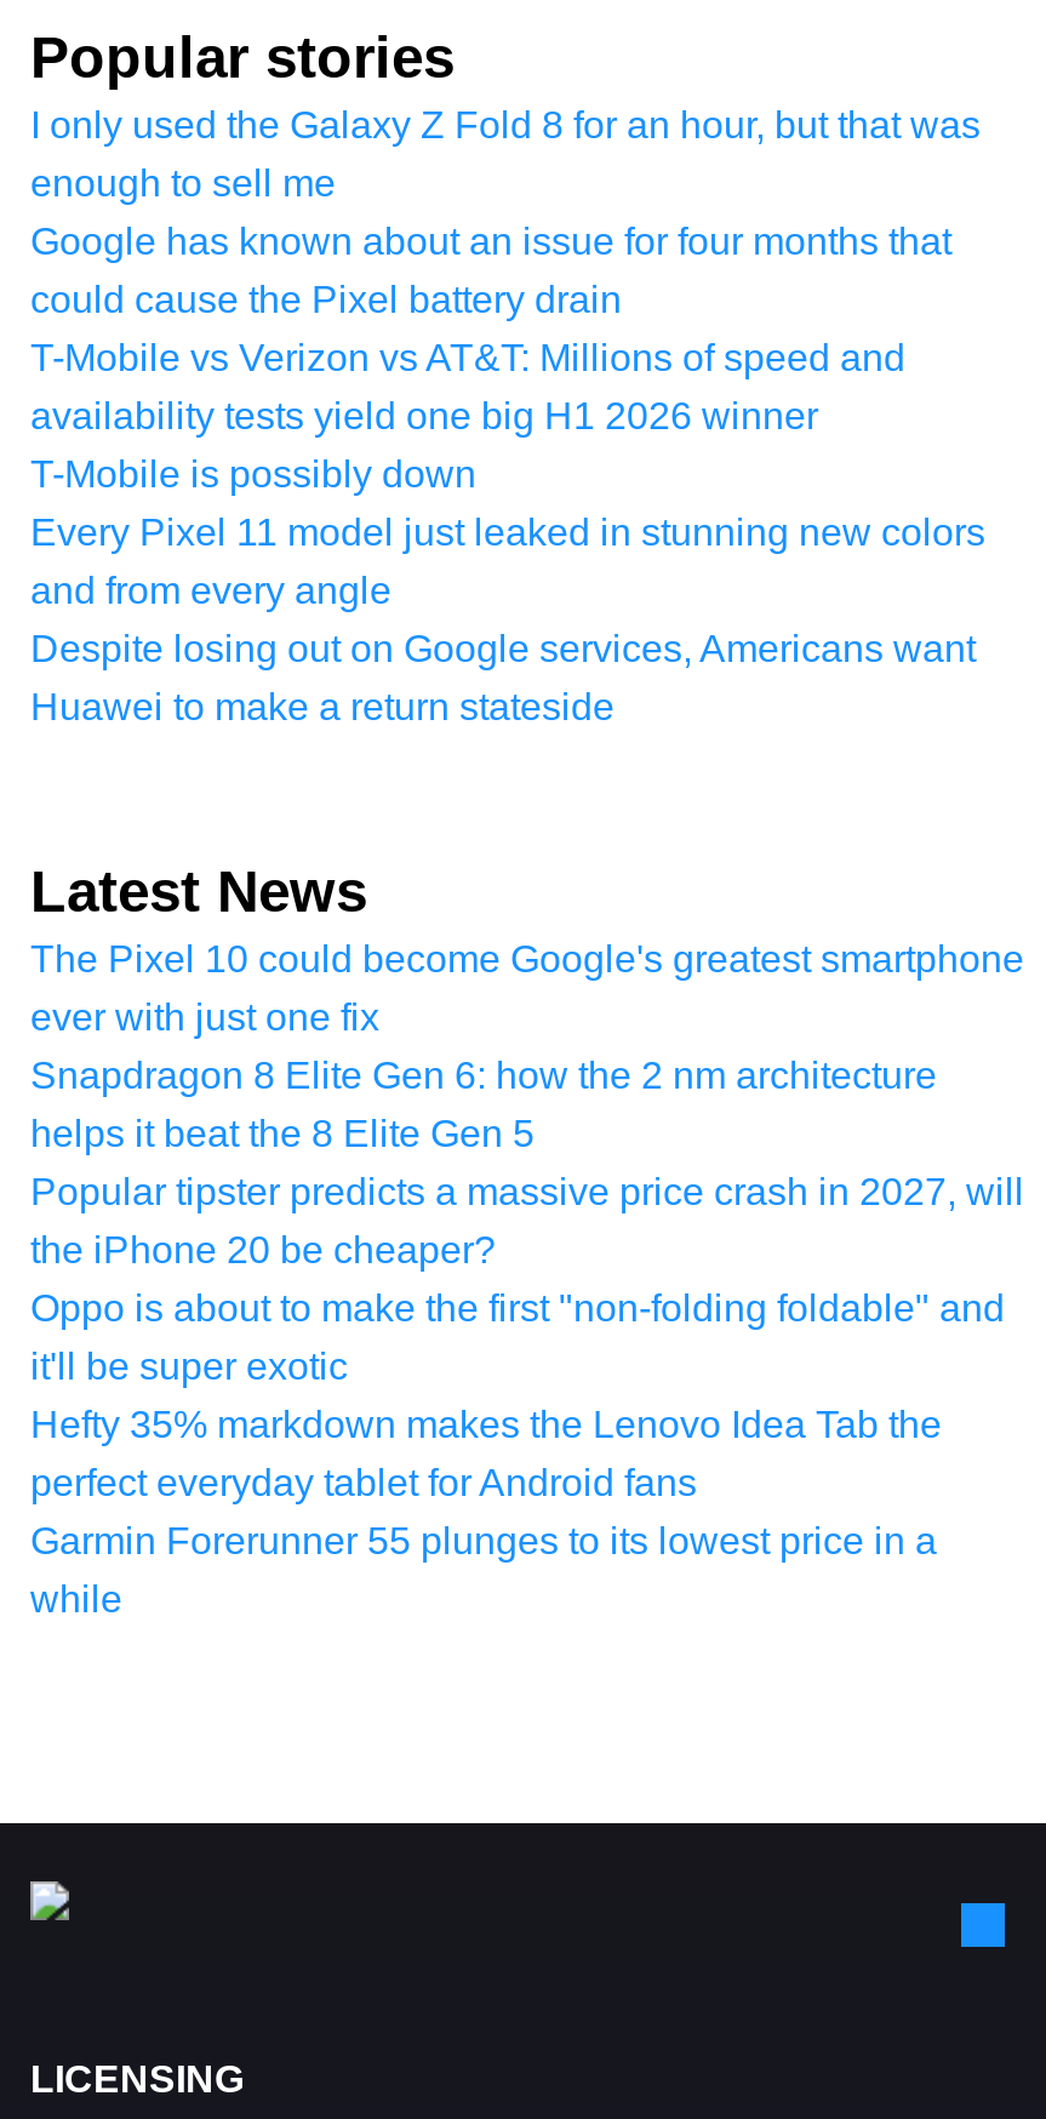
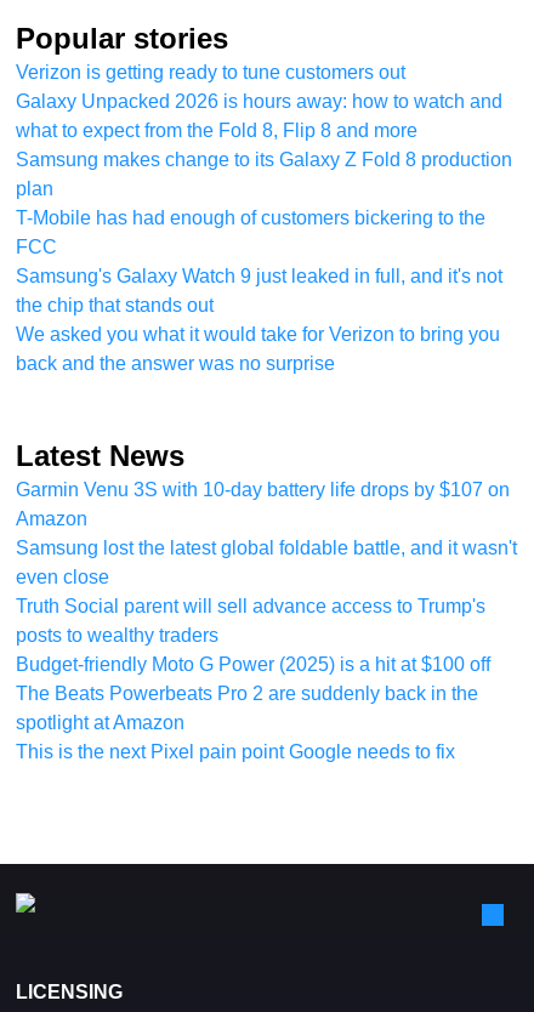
[30,104,985,727] I only used the Galaxy Z Fold 8 for an hour, but that was | enough to sell me | Google has known about an issue for four months that | could cause the Pixel battery drain | T-Mobile vs Verizon vs AT&T: Millions of speed and | availability tests yield one big H1 2026 winner | T-Mobile is possibly down | Every Pixel 11 model just leaked in stunning new colors | and from every angle | Despite losing out on Google services, Americans want | Huawei to make a return stateside -> [16,62,512,374] Verizon is getting ready to tune customers out | Galaxy Unpacked 2026 is hours away: how to watch and | what to expect from the Fold 8, Flip 8 and more | Samsung makes change to its Galaxy Z Fold 8 production | plan | T-Mobile has had enough of customers bickering to the | FCC | Samsung's Galaxy Watch 9 just leaked in full, and it's not | the chip that stands out | We asked you what it would take for Verizon to bring you | back and the answer was no surprise
[30,938,1024,1620] The Pixel 10 could become Google's greatest smartphone | ever with just one fix | Snapdragon 8 Elite Gen 6: how the 2 nm architecture | helps it beat the 8 Elite Gen 5 | Popular tipster predicts a massive price crash in 2027, will | the iPhone 20 be cheaper? | Oppo is about to make the first "non-folding foldable" and | it'll be super exotic | Hefty 35% markdown makes the Lenovo Idea Tab the | perfect everyday tablet for Android fans | Garmin Forerunner 55 plunges to its lowest price in a | while -> [16,479,517,762] Garmin Venu 3S with 10-day battery life drops by $107 on | Amazon | Samsung lost the latest global foldable battle, and it wasn't | even close | Truth Social parent will sell advance access to Trump's | posts to wealthy traders | Budget-friendly Moto G Power (2025) is a hit at $100 off | The Beats Powerbeats Pro 2 are suddenly back in the | spotlight at Amazon | This is the next Pixel pain point Google needs to fix

